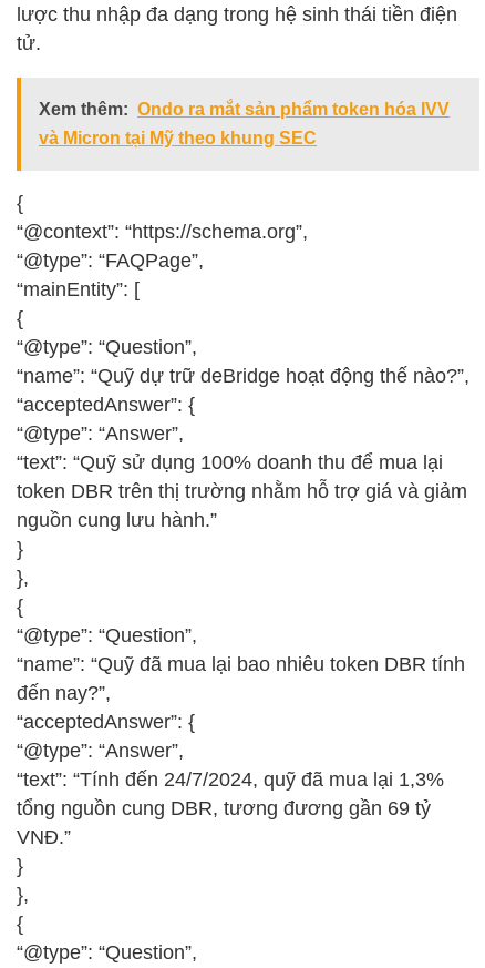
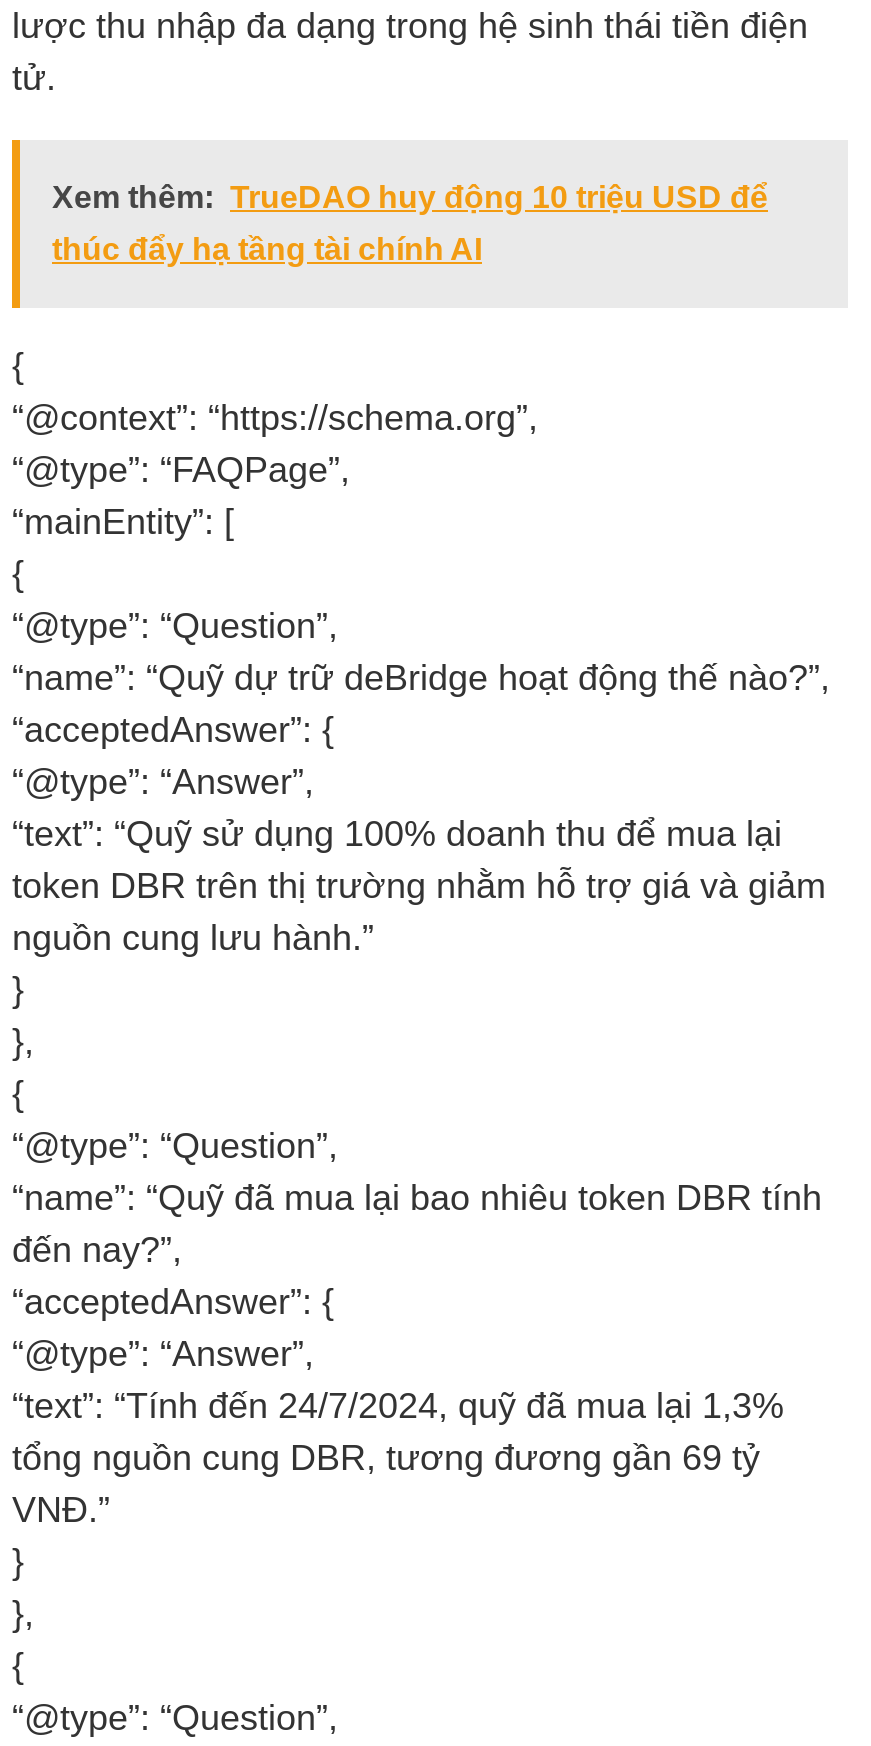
[39,99,450,118] Xem thêm: Ondo ra mắt sản phẩm token hóa IVV -> [52,179,768,213] Xem thêm: TrueDAO huy động 10 triệu USD để
[39,128,317,147] và Micron tại Mỹ theo khung SEC -> [52,231,482,265] thúc đẩy hạ tầng tài chính AI

